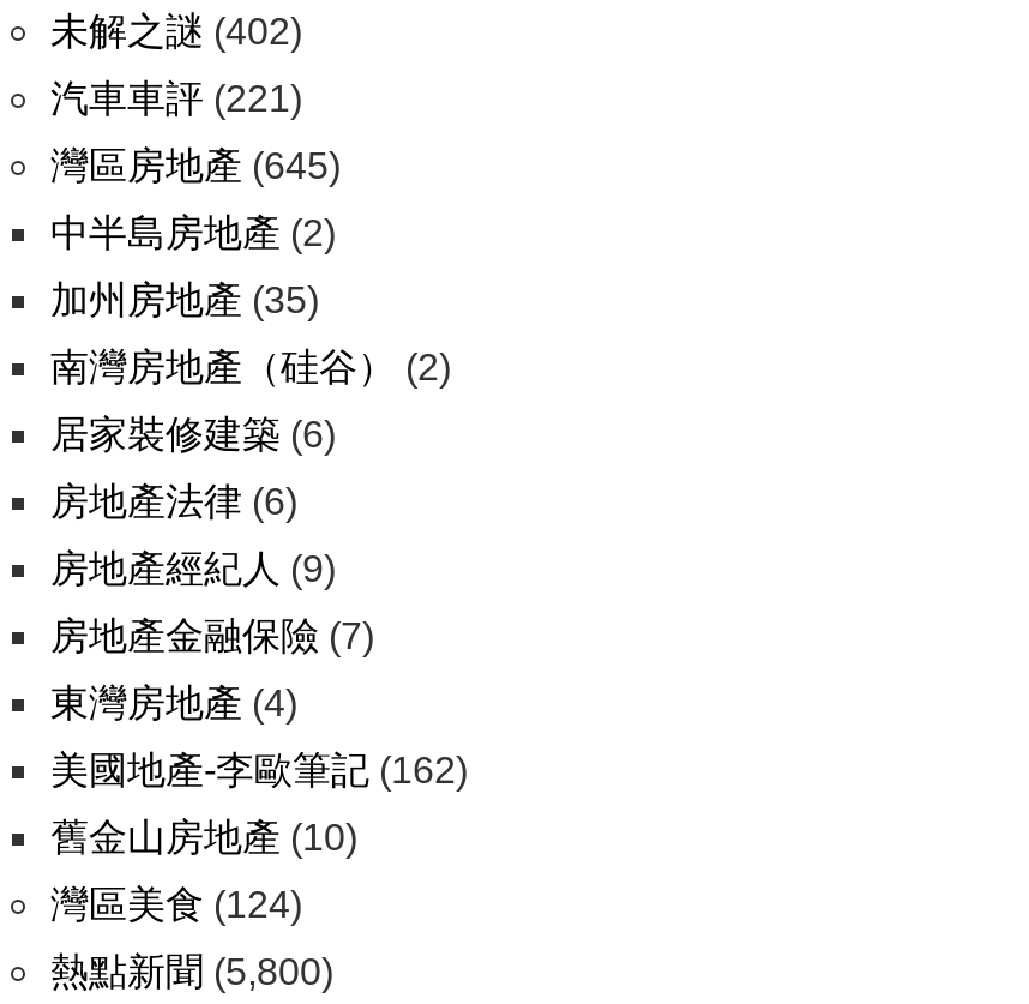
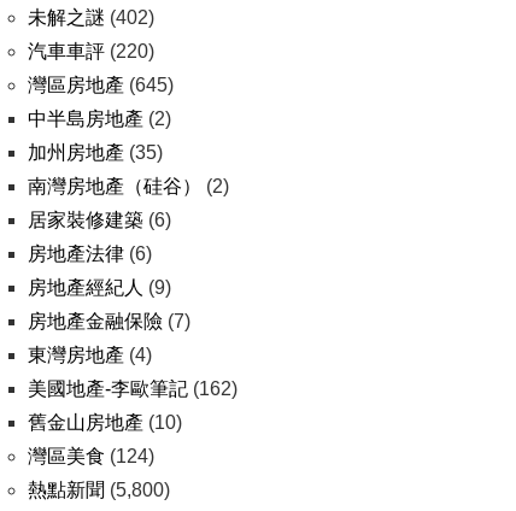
[50,78,302,119] 汽車車評(221) -> [28,41,154,61] 汽車車評(220)

